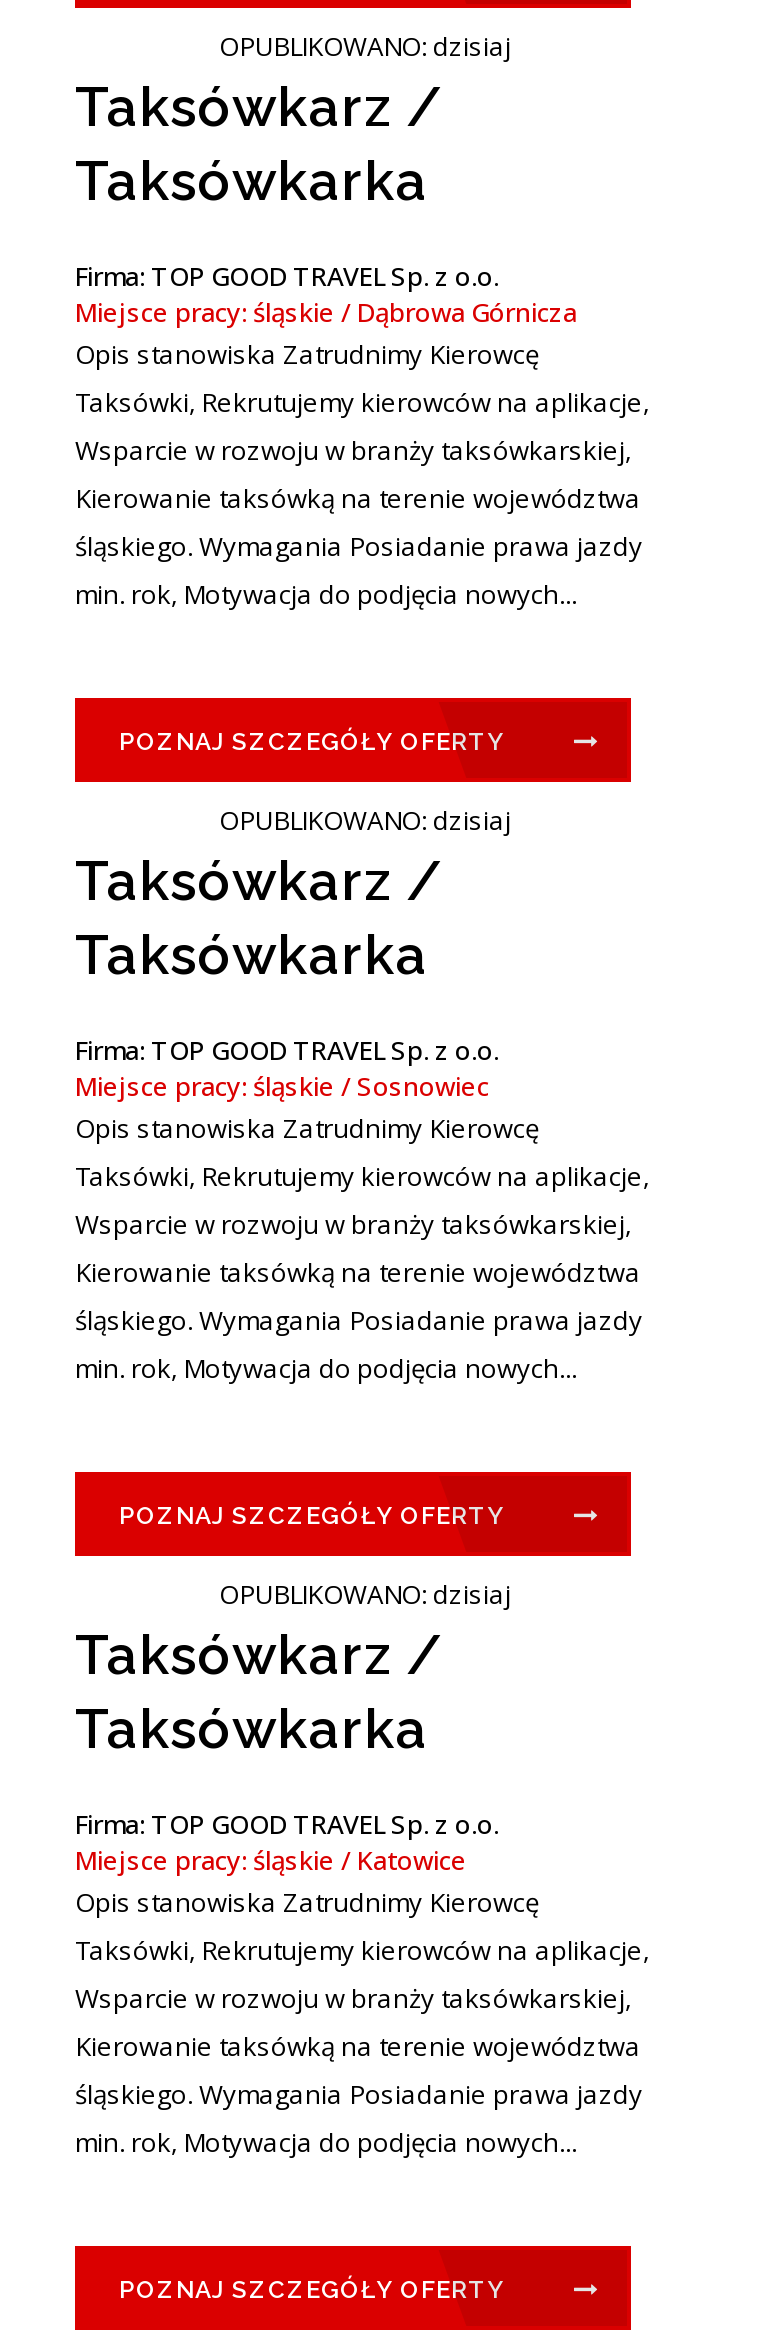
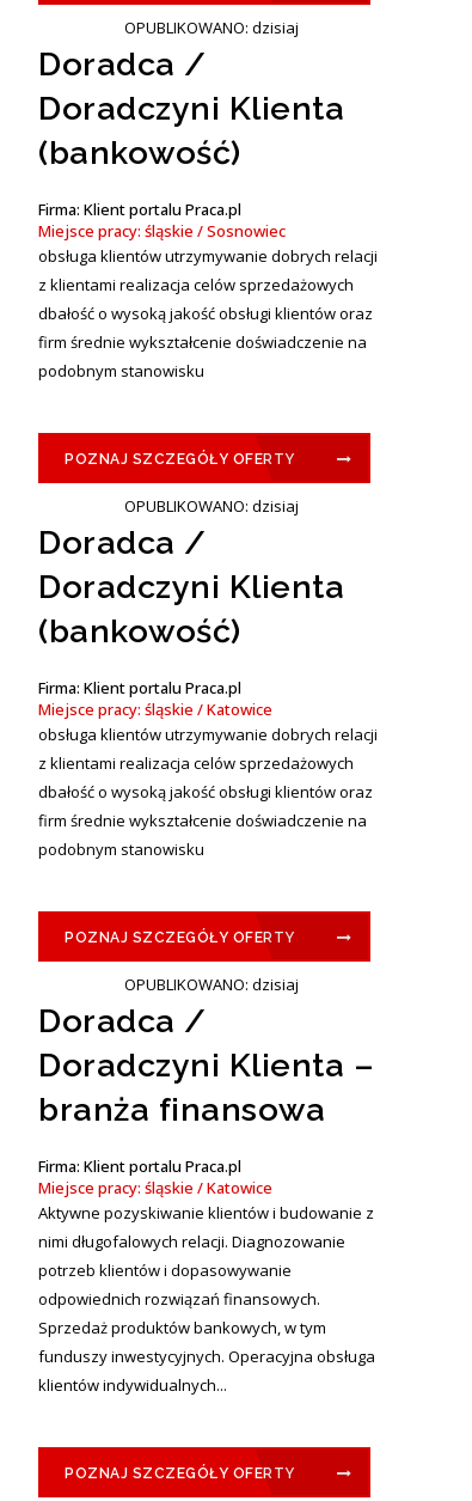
[75,76,443,212] Taksówkarz / | Taksówkarka -> [38,45,344,171] Doradca / | Doradczyni Klienta | (bankowość)
[75,258,649,612] Firma: TOP GOOD TRAVEL Sp. z o.o. | Miejsce pracy: śląskie / Dąbrowa Górnicza | Opis stanowiska Zatrudnimy Kierowcę | Taksówki, Rekrutujemy kierowców na aplikacje, | Wsparcie w rozwoju w branży taksówkarskiej, | Kierowanie taksówką na terenie województwa | śląskiego. Wymagania Posiadanie prawa jazdy | min. rok, Motywacja do podjęcia nowych... -> [38,199,378,382] Firma: Klient portalu Praca.pl | obsługa klientów utrzymywanie dobrych relacji | z klientami realizacja celów sprzedażowych | dbałość o wysoką jakość obsługi klientów oraz | firm średnie wykształcenie doświadczenie na | podobnym stanowisku
[75,850,443,986] Taksówkarz / | Taksówkarka -> [38,524,344,649] Doradca / | Doradczyni Klienta | (bankowość)
[75,1032,649,1386] Firma: TOP GOOD TRAVEL Sp. z o.o. | Opis stanowiska Zatrudnimy Kierowcę | Taksówki, Rekrutujemy kierowców na aplikacje, | Wsparcie w rozwoju w branży taksówkarskiej, | Kierowanie taksówką na terenie województwa | śląskiego. Wymagania Posiadanie prawa jazdy | min. rok, Motywacja do podjęcia nowych... -> [38,677,378,860] Firma: Klient portalu Praca.pl | Miejsce pracy: śląskie / Katowice | obsługa klientów utrzymywanie dobrych relacji | z klientami realizacja celów sprzedażowych | dbałość o wysoką jakość obsługi klientów oraz | firm średnie wykształcenie doświadczenie na | podobnym stanowisku
moved [75,1068,489,1104] -> [38,220,286,242]: Miejsce pracy: śląskie / Sosnowiec
[75,1624,443,1760] Taksówkarz / | Taksówkarka -> [38,1002,374,1128] Doradca / | Doradczyni Klienta – | branża finansowa
[75,1806,499,1842] Firma: TOP GOOD TRAVEL Sp. z o.o. -> [38,1155,241,1177] Firma: Klient portalu Praca.pl
[75,1884,649,2160] Opis stanowiska Zatrudnimy Kierowcę | Taksówki, Rekrutujemy kierowców na aplikacje, | Wsparcie w rozwoju w branży taksówkarskiej, | Kierowanie taksówką na terenie województwa | śląskiego. Wymagania Posiadanie prawa jazdy | min. rok, Motywacja do podjęcia nowych... -> [38,1202,375,1396] Aktywne pozyskiwanie klientów i budowanie z | nimi długofalowych relacji. Diagnozowanie | potrzeb klientów i dopasowywanie | odpowiednich rozwiązań finansowych. | Sprzedaż produktów bankowych, w tym | funduszy inwestycyjnych. Operacyjna obsługa | klientów indywidualnych...

